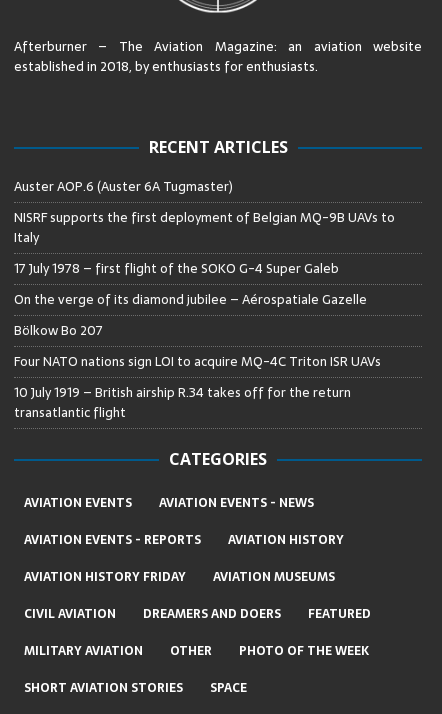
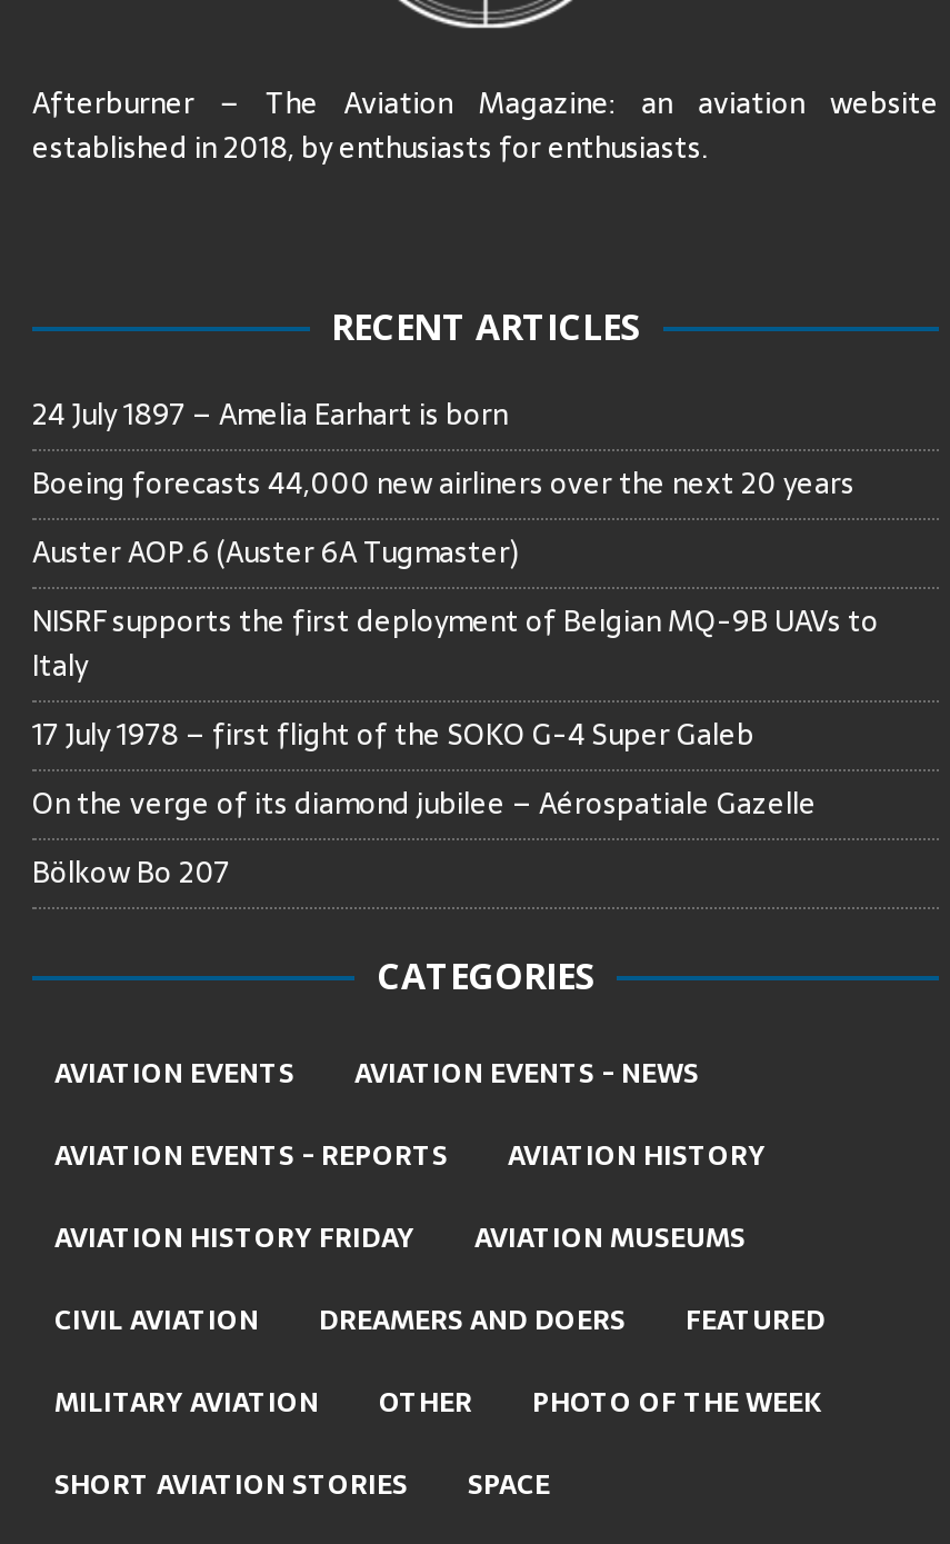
none -> [32,391,854,507] 24 July 1897 – Amelia Earhart is born | Boeing forecasts 44,000 new airliners over the next 20 years
moved [14,176,395,341] -> [32,529,879,896]: Auster AOP.6 (Auster 6A Tugmaster) | NISRF supports the first deployment of Belgian MQ-9B UAVs to | Italy | 17 July 1978 – first flight of the SOKO G-4 Super Galeb | On the verge of its diamond jubilee – Aérospatiale Gazelle | Bölkow Bo 207
[14,351,381,423] Four NATO nations sign LOI to acquire MQ-4C Triton ISR UAVs | 10 July 1919 – British airship R.34 takes off for the return | transatlantic flight -> none

